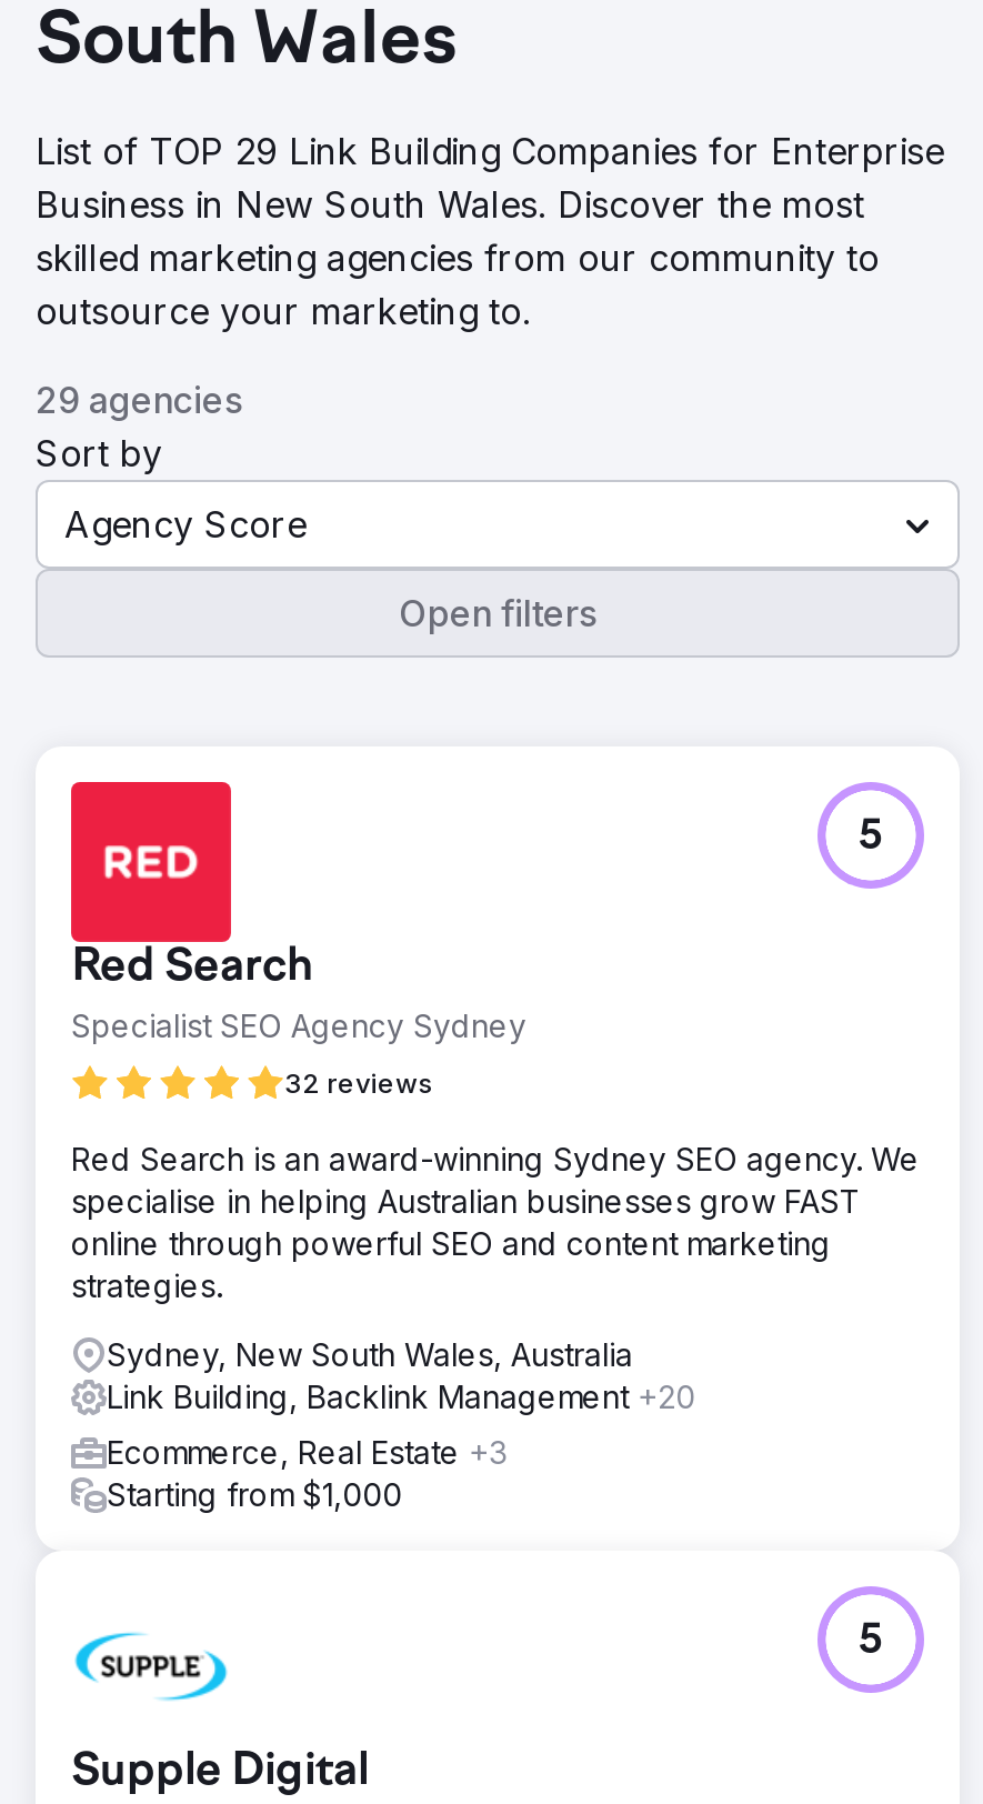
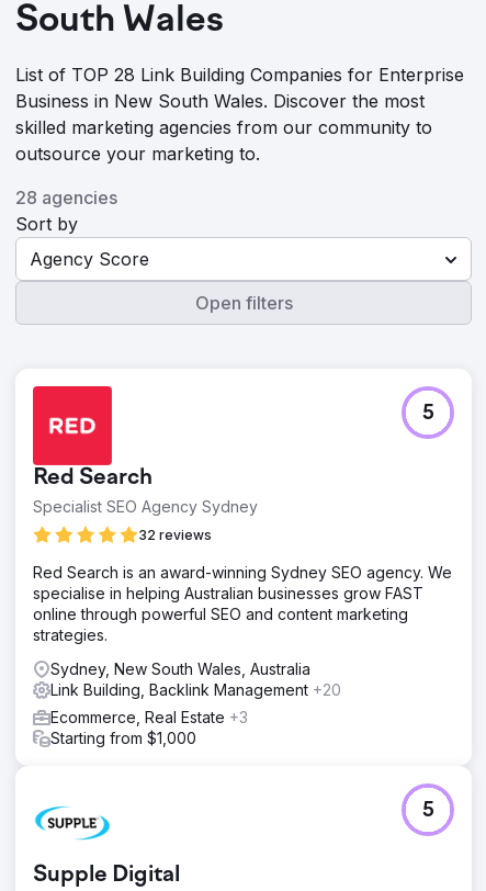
[36,129,944,173] List of TOP 29 Link Building Companies for Enterprise -> [15,64,464,86] List of TOP 28 Link Building Companies for Enterprise
[36,378,242,422] 29 agencies -> [15,187,117,208] 28 agencies

